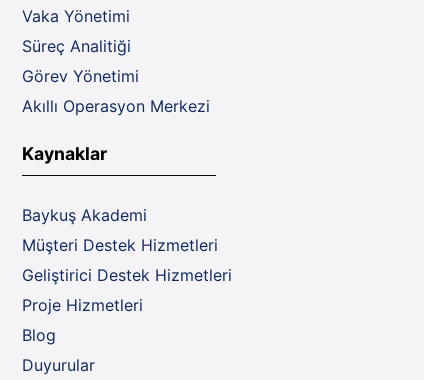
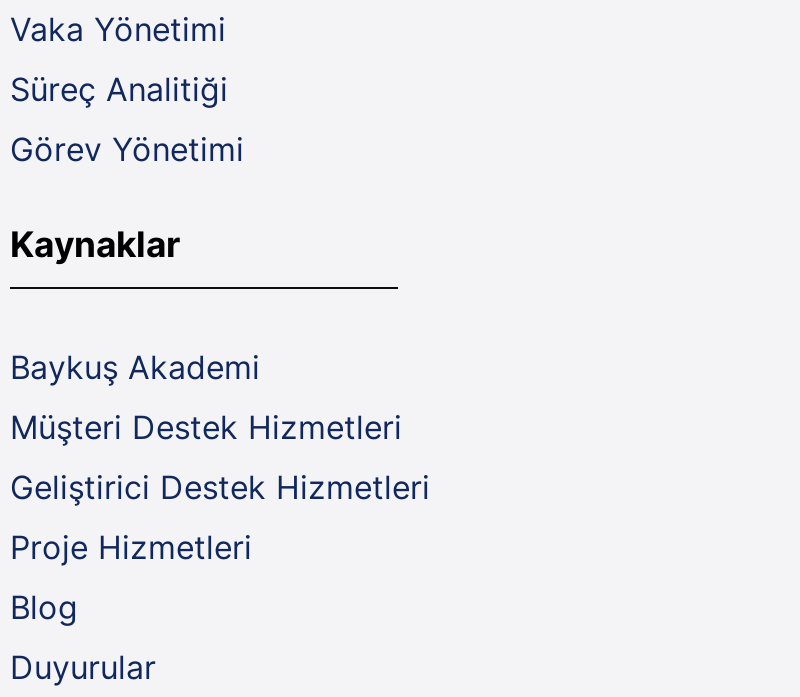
[22,96,210,116] Akıllı Operasyon Merkezi -> none

